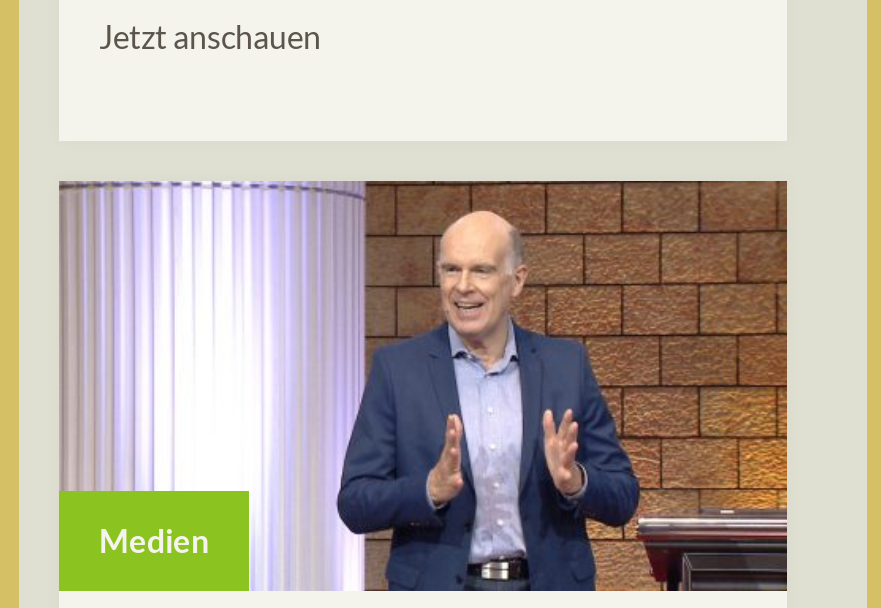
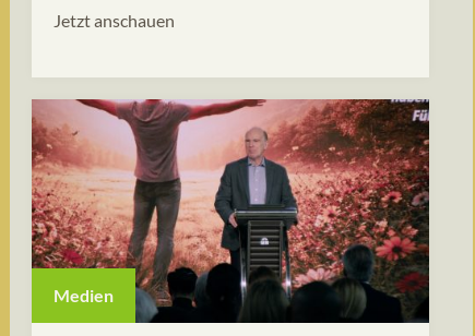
[59,179,789,593] [image] -> [32,98,430,324] [image]

